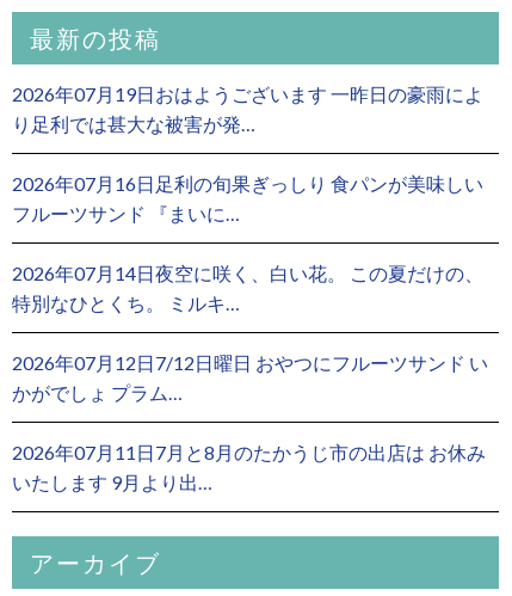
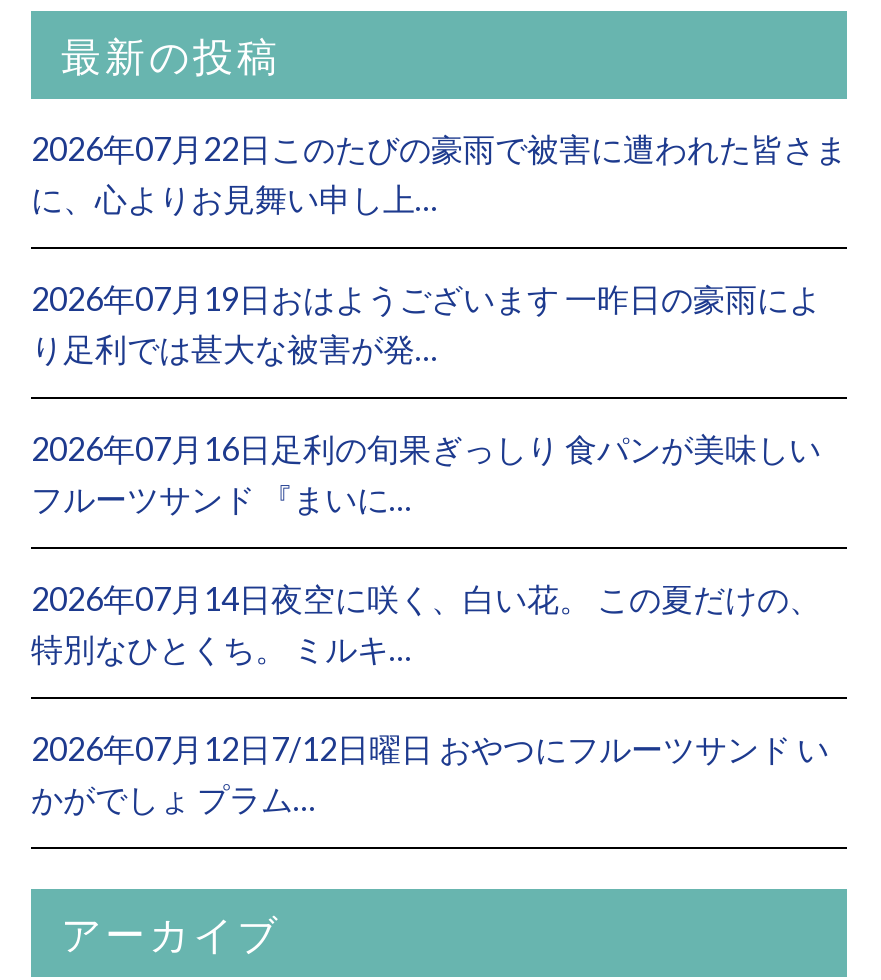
none -> [31,129,847,217] 2026年07月22日このたびの豪雨で被害に遭われた皆さま | に、心よりお見舞い申し上…
moved [12,82,488,404] -> [31,279,829,817]: 2026年07月19日おはようございます 一昨日の豪雨によ | り足利では甚大な被害が発… | 2026年07月16日足利の旬果ぎっしり 食パンが美味しい | フルーツサンド 『まいに… | 2026年07月14日夜空に咲く、白い花。 この夏だけの、 | 特別なひとくち。 ミルキ… | 2026年07月12日7/12日曜日 おやつにフルーツサンド い | かがでしょ プラム…
[12,441,486,493] 2026年07月11日7月と8月のたかうじ市の出店は お休み | いたします 9月より出… -> none

